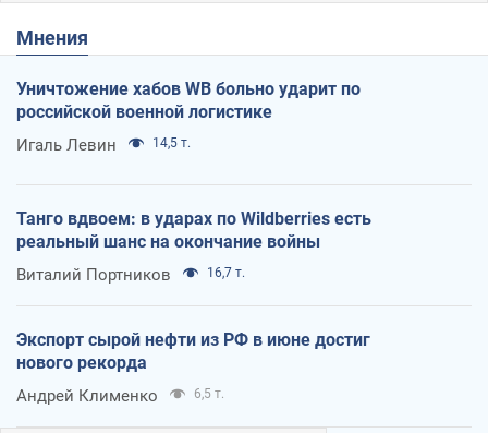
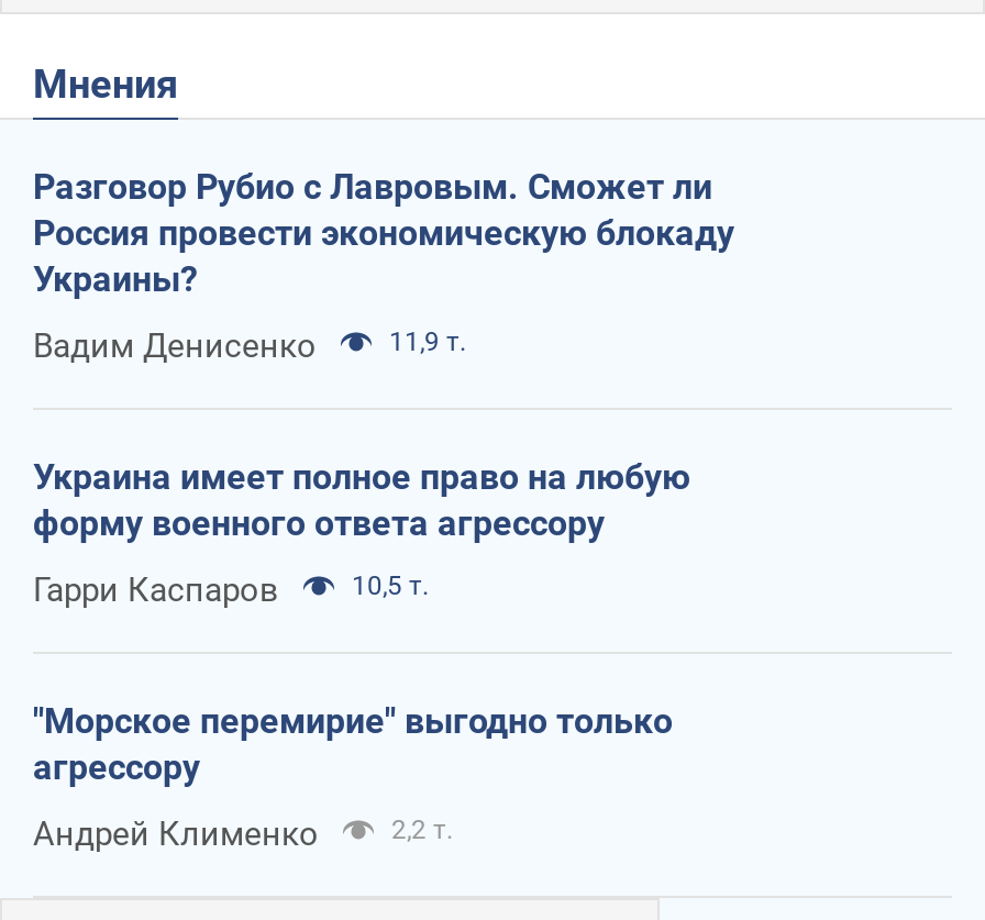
[16,78,361,122] Уничтожение хабов WB больно ударит по | российской военной логистике -> [33,165,734,299] Разговор Рубио с Лавровым. Сможет ли | Россия провести экономическую блокаду | Украины?
[16,135,191,154] Игаль Левин | 14,5 т. -> [33,325,466,365] Вадим Денисенко | 11,9 т.
[16,208,371,251] Танго вдвоем: в ударах по Wildberries есть | реальный шанс на окончание войны -> [33,455,690,543] Украина имеет полное право на любую | форму военного ответа агрессору
[16,264,245,284] Виталий Портников | 16,7 т. -> [33,569,429,609] Гарри Каспаров | 10,5 т.
[16,329,370,372] Экспорт сырой нефти из РФ в июне достиг | нового рекорда -> [33,699,673,787] "Морское перемирие" выгодно только | агрессору
[194,386,224,401] 6,5 т. -> [391,813,453,844] 2,2 т.

